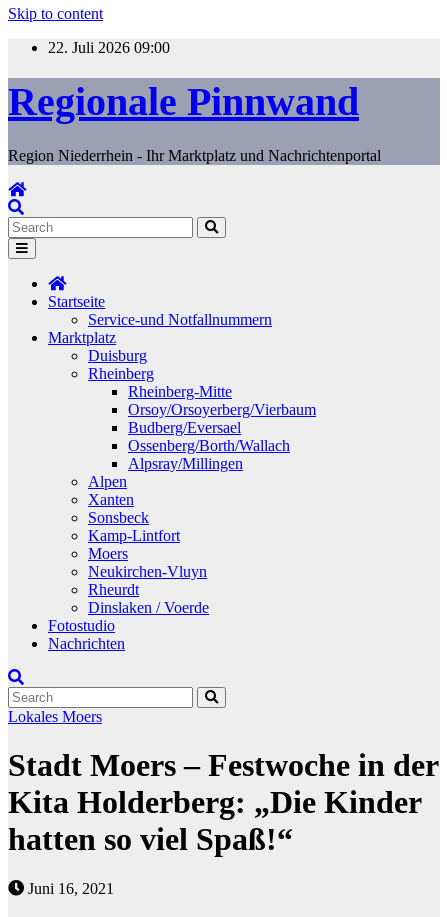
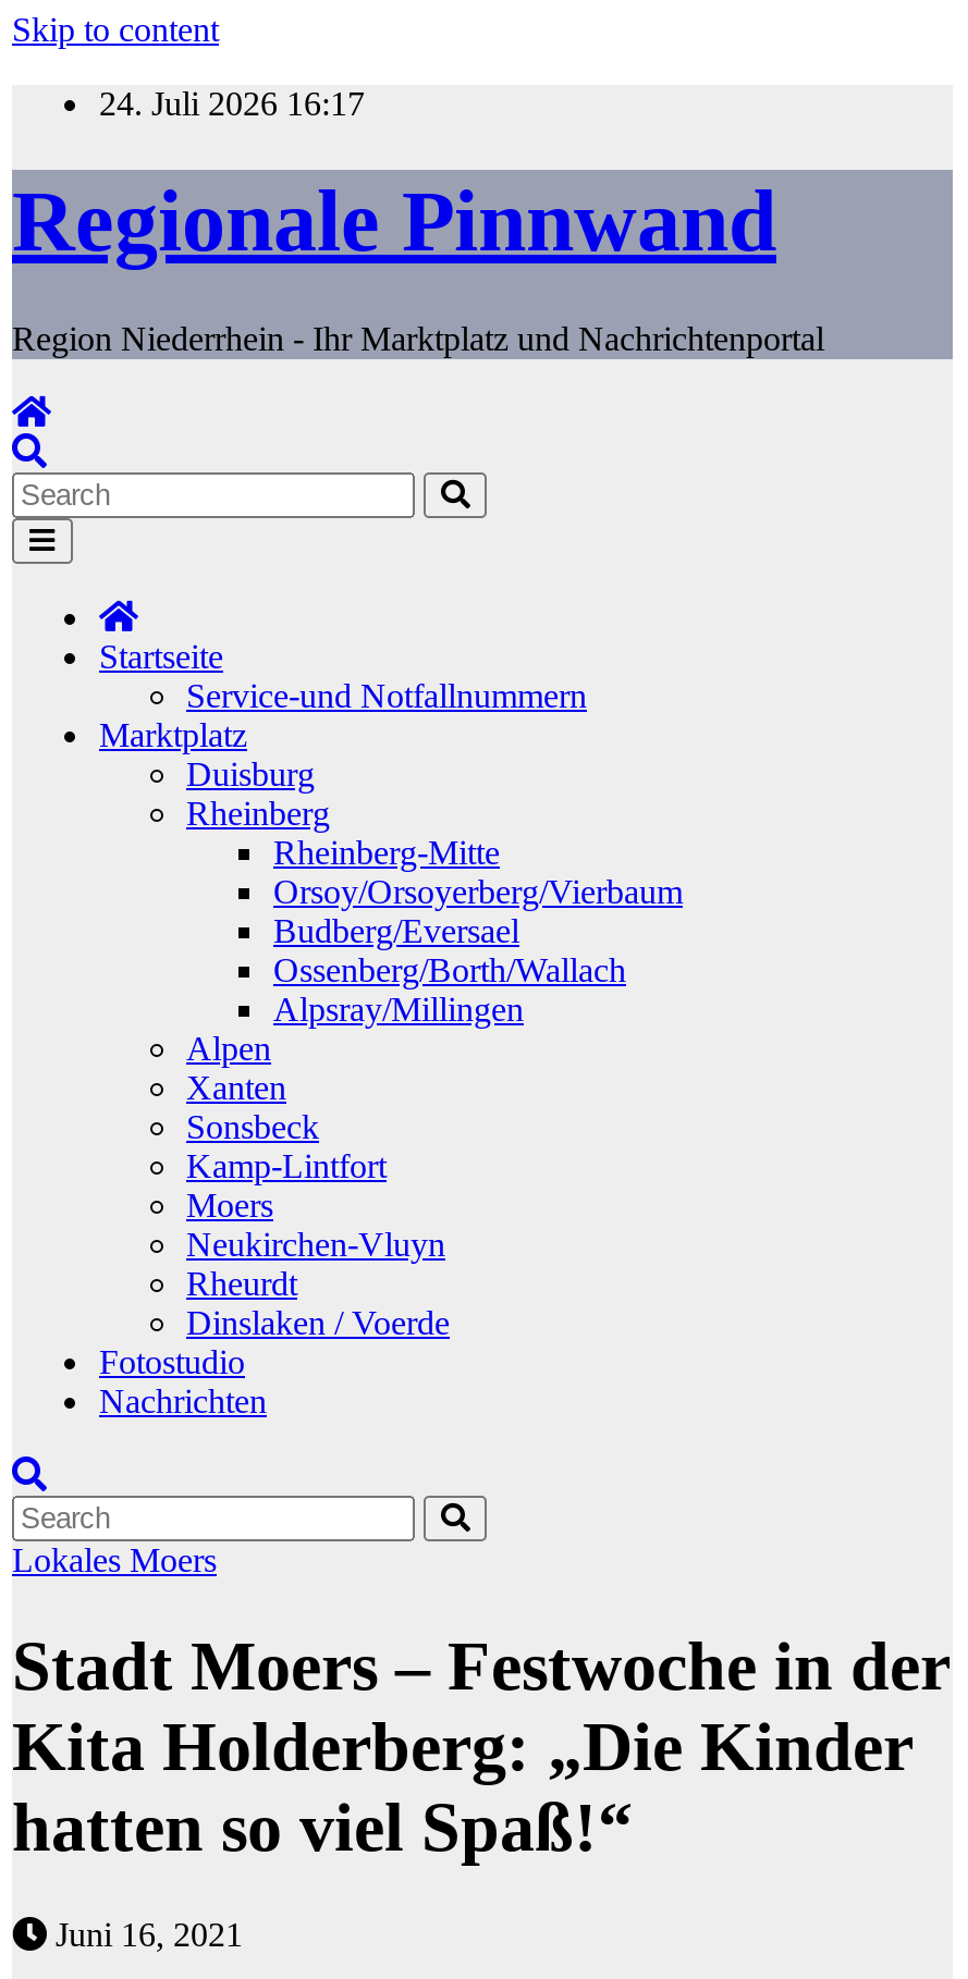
[48,39,170,56] 22. Juli 2026 09:00 -> [99,85,365,122] 24. Juli 2026 16:17

